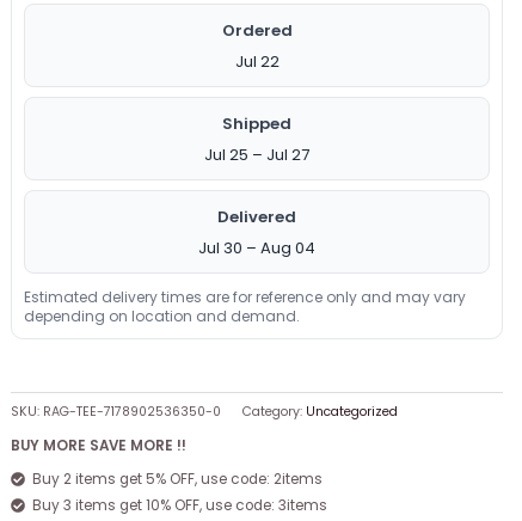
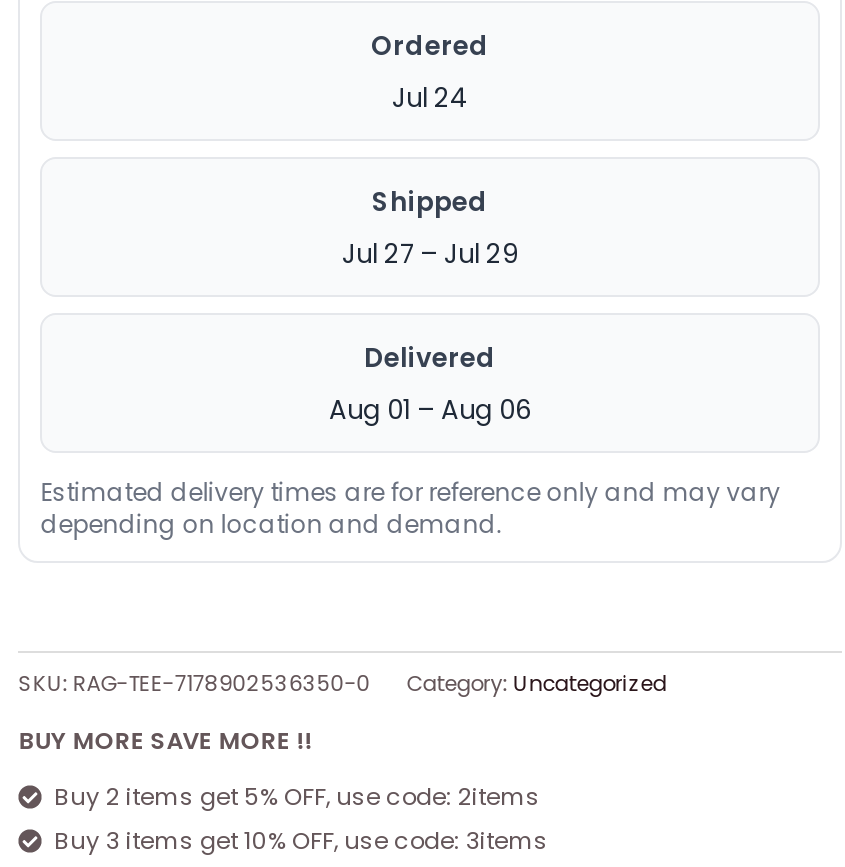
[235,50,279,73] Jul 22 -> [392,79,468,117] Jul 24
[204,144,309,166] Jul 25 – Jul 27 -> [342,235,518,273] Jul 27 – Jul 29
[198,237,315,260] Jul 30 – Aug 04 -> [329,391,531,429] Aug 01 – Aug 06

